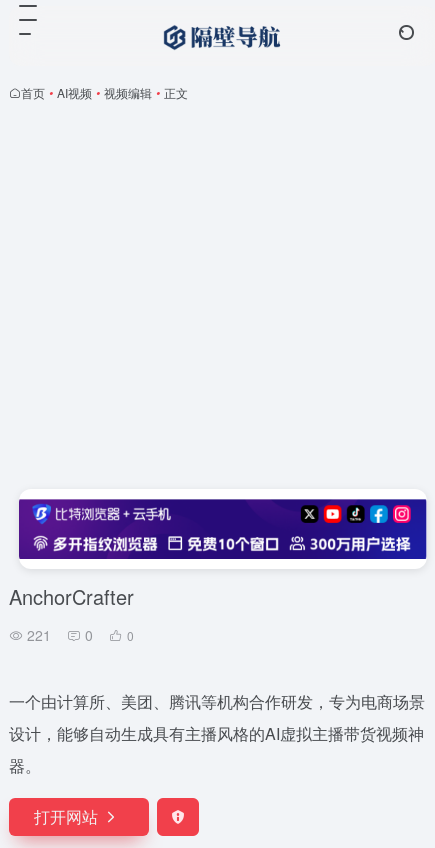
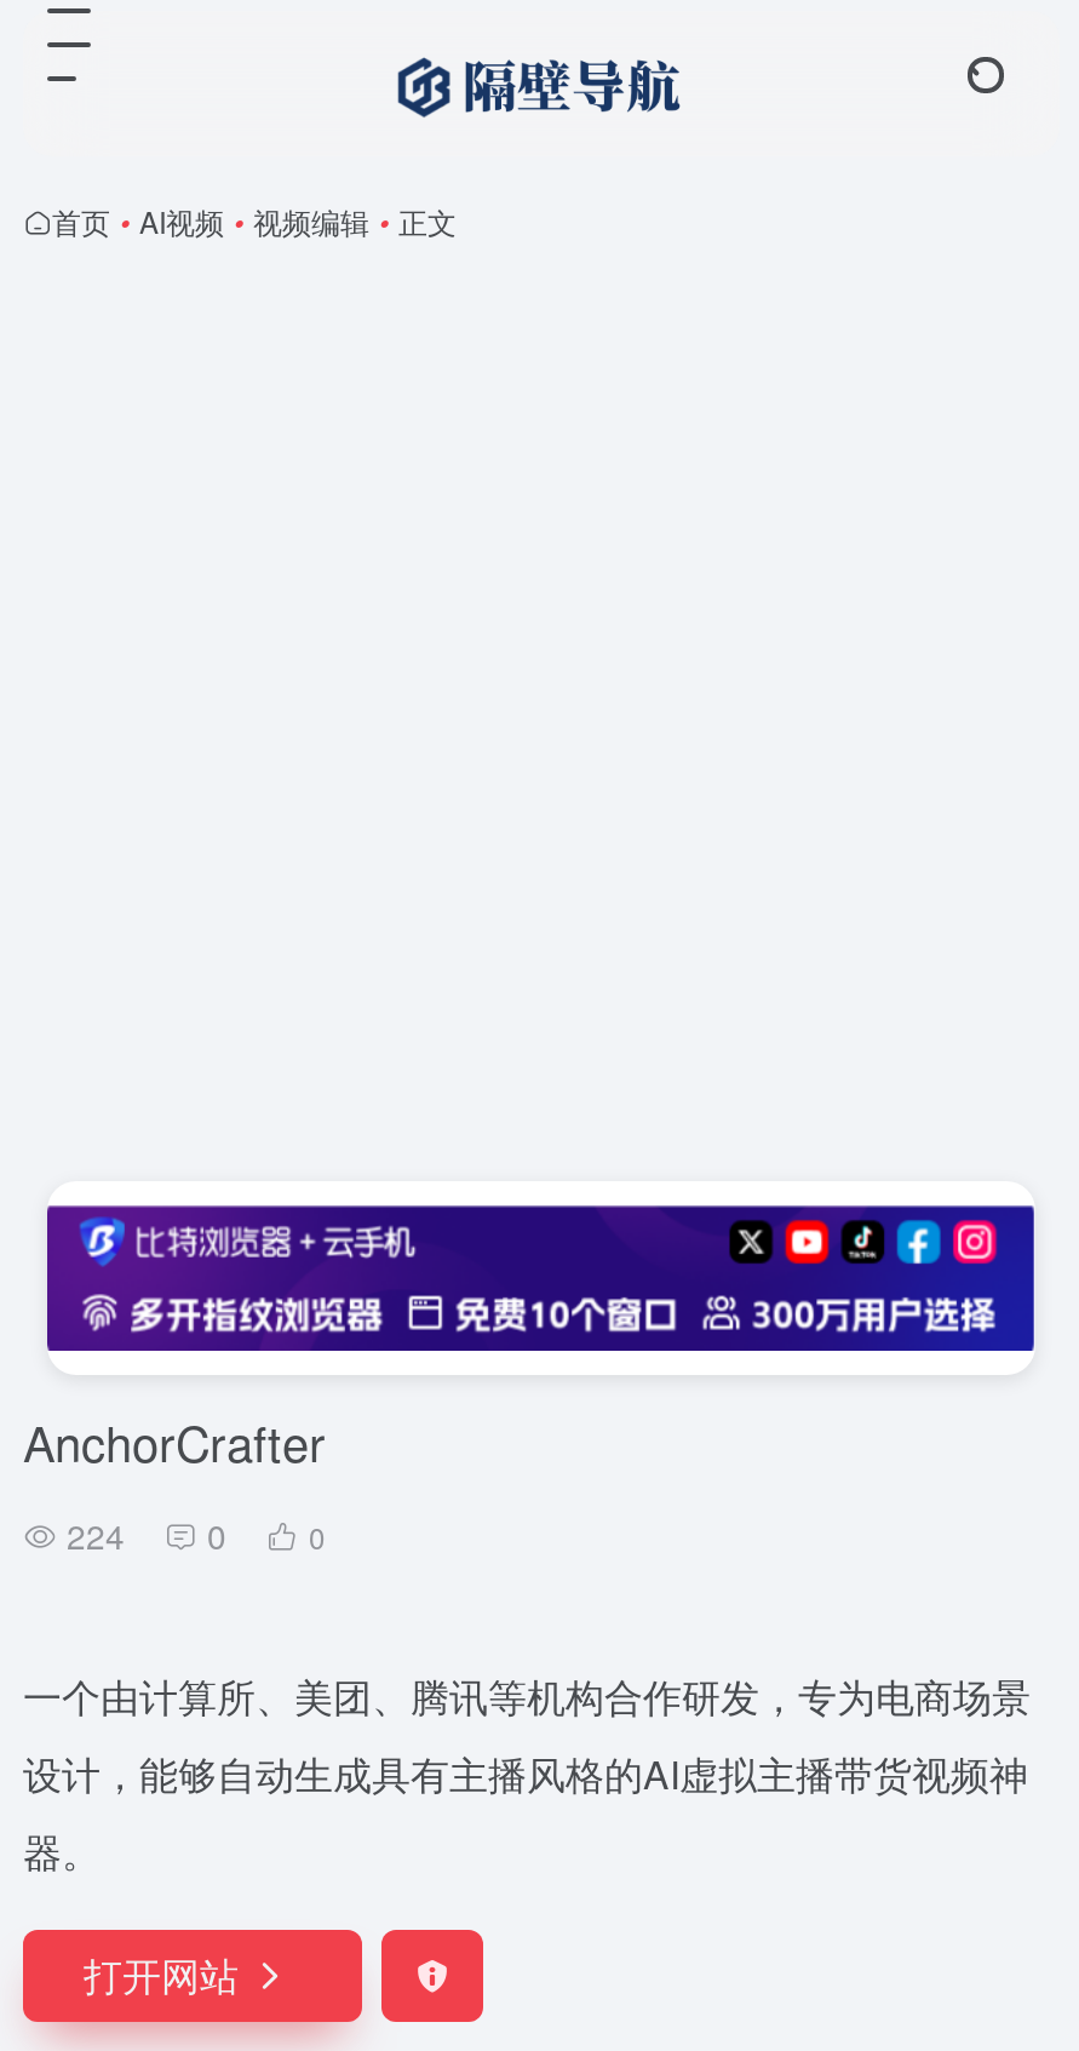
[23,625,134,645] 221 0 0 -> [57,1511,326,1559] 224 0 0

